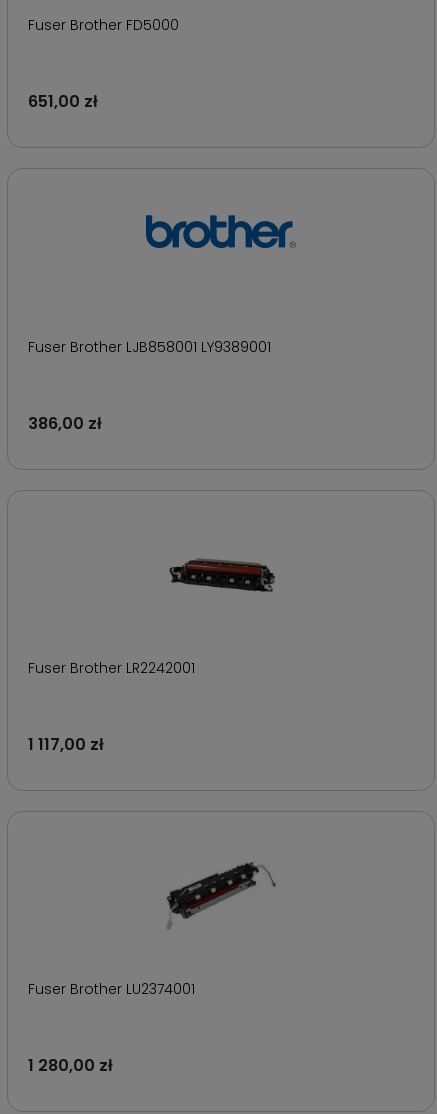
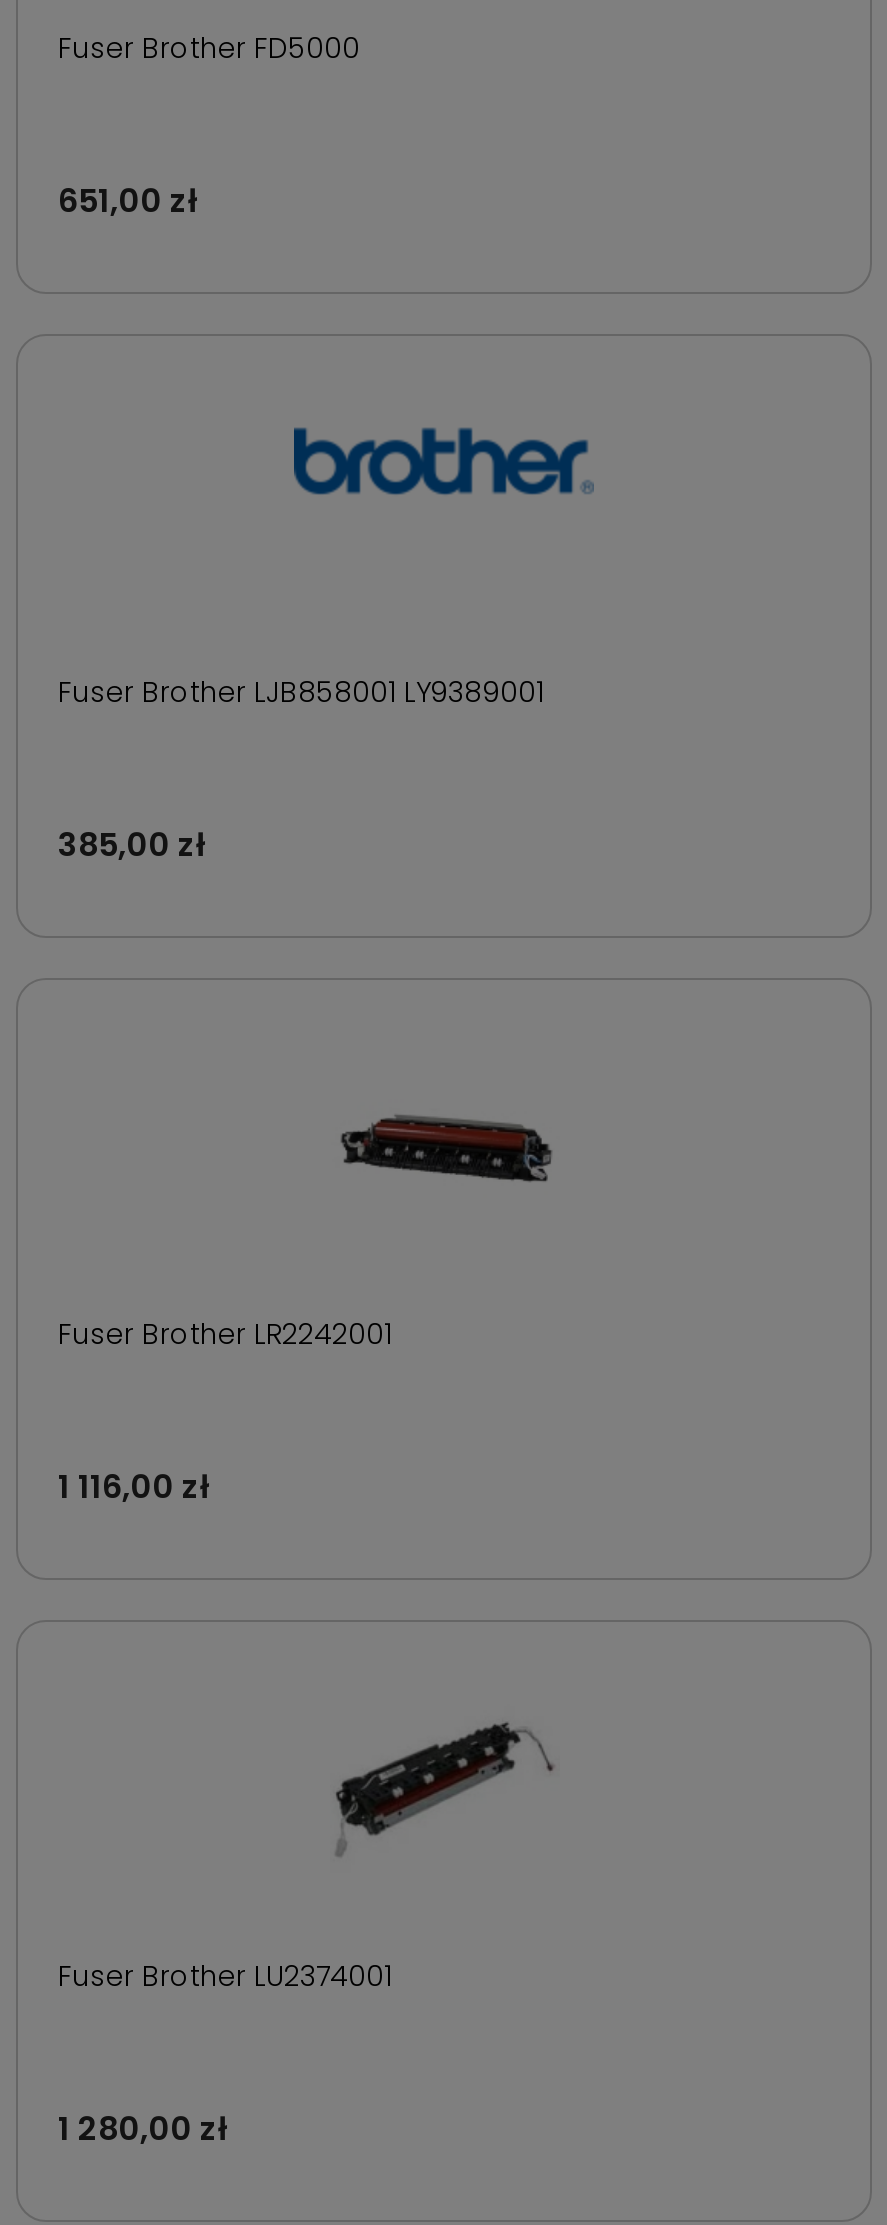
[28,411,102,434] 386,00 zł -> [58,821,206,867] 385,00 zł
[28,733,104,756] 1 117,00 zł -> [58,1463,210,1509] 1 116,00 zł

